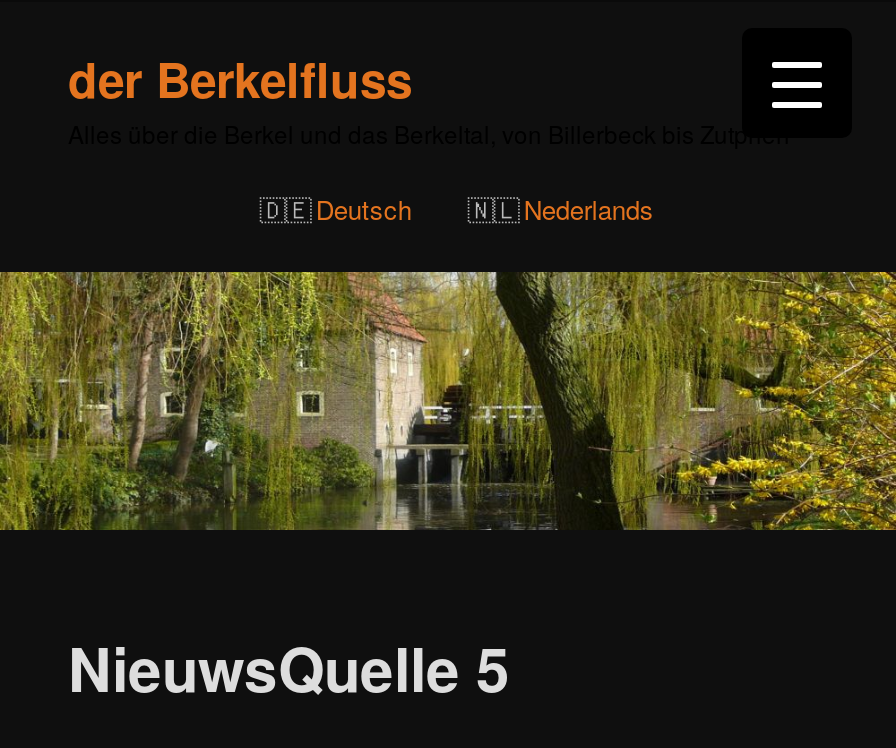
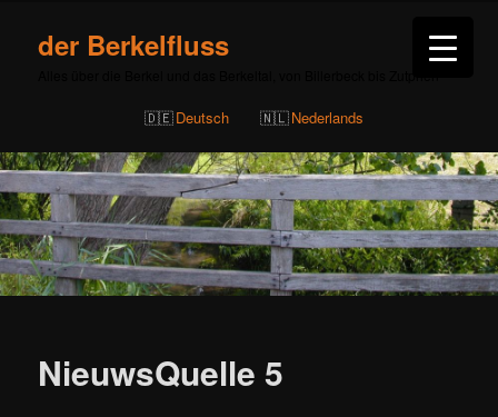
[6,270,890,532] [image] -> [3,151,495,297] [image]

